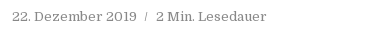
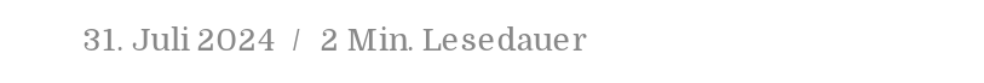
[12,9,267,24] 22. Dezember 2019 2 Min. Lesedauer -> [83,22,589,58] 31. Juli 2024 2 Min. Lesedauer

